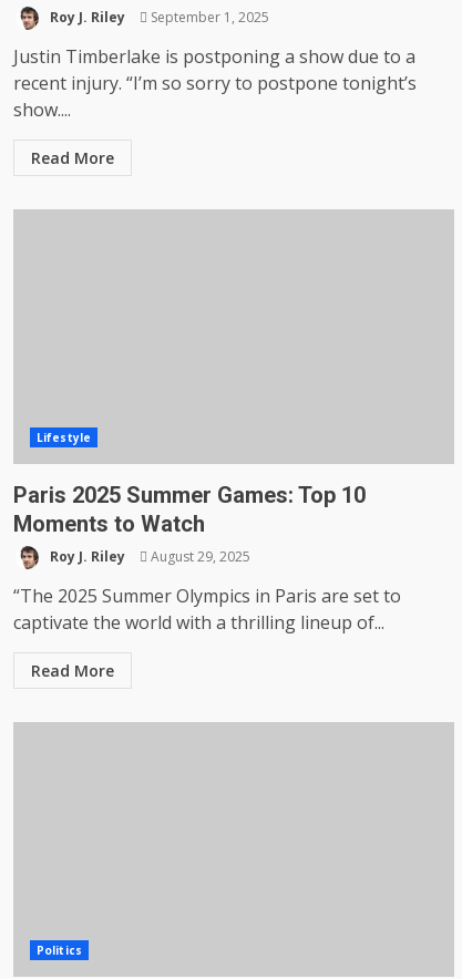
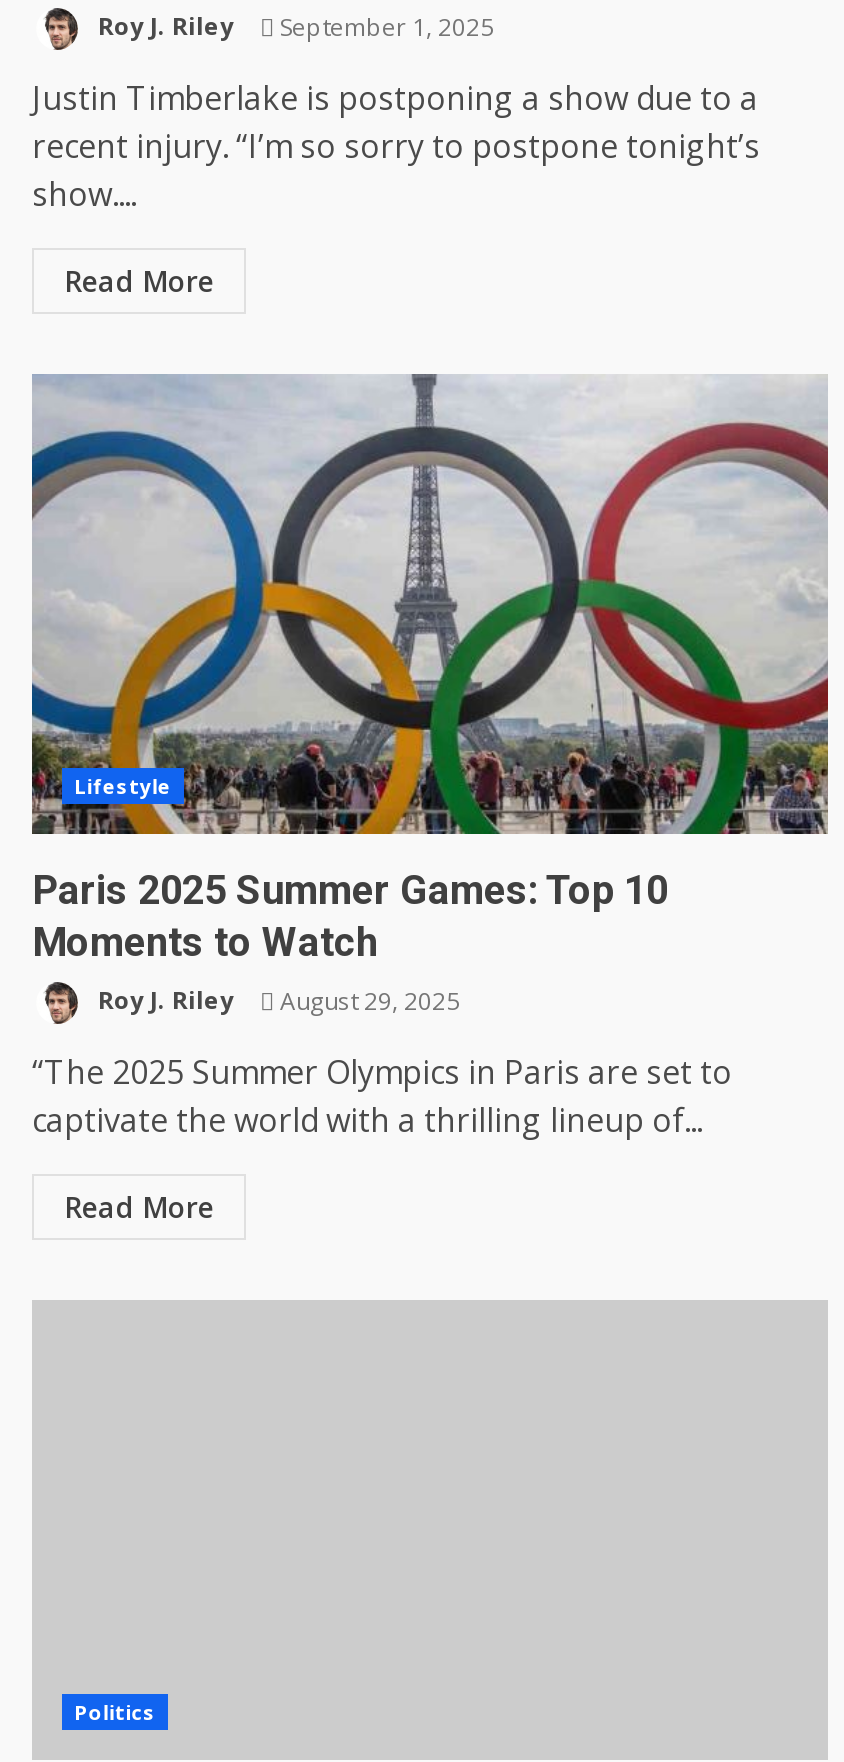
none -> [30,374,830,836] [image]

